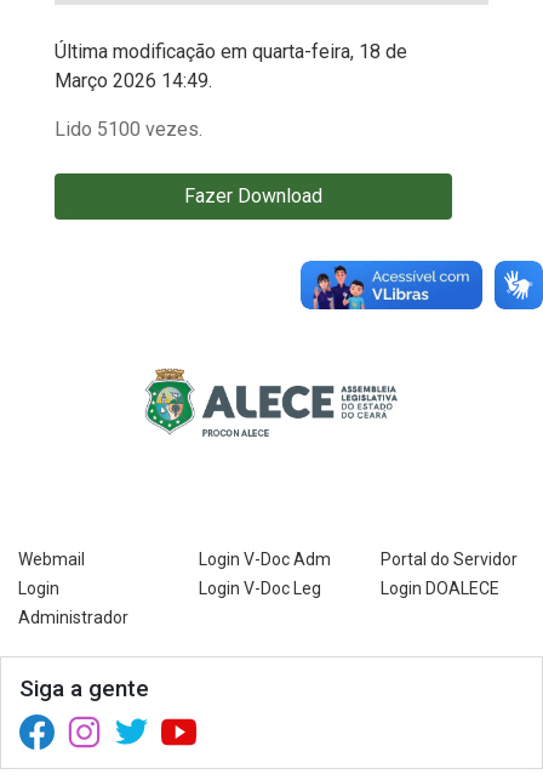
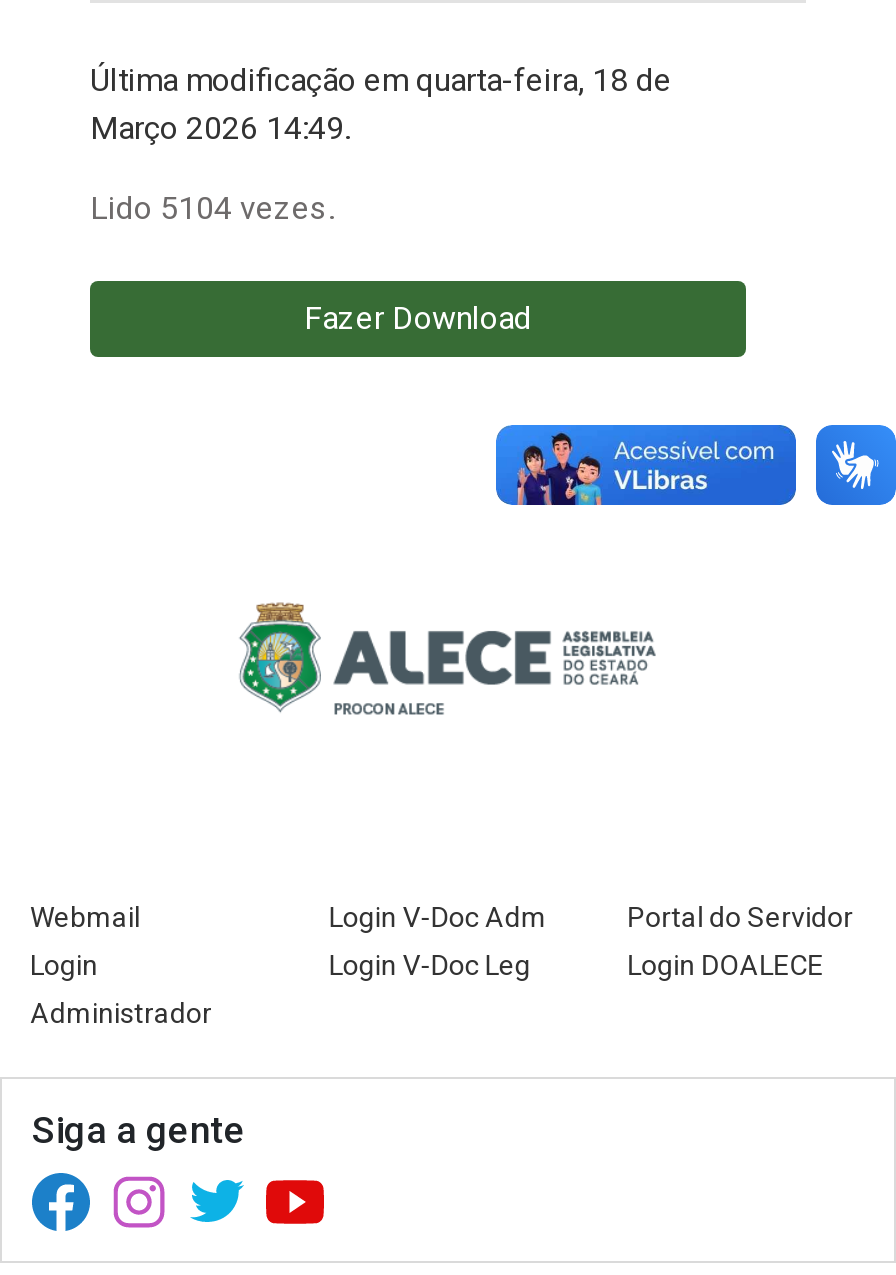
[55,118,202,141] Lido 5100 vezes. -> [90,189,334,227] Lido 5104 vezes.

